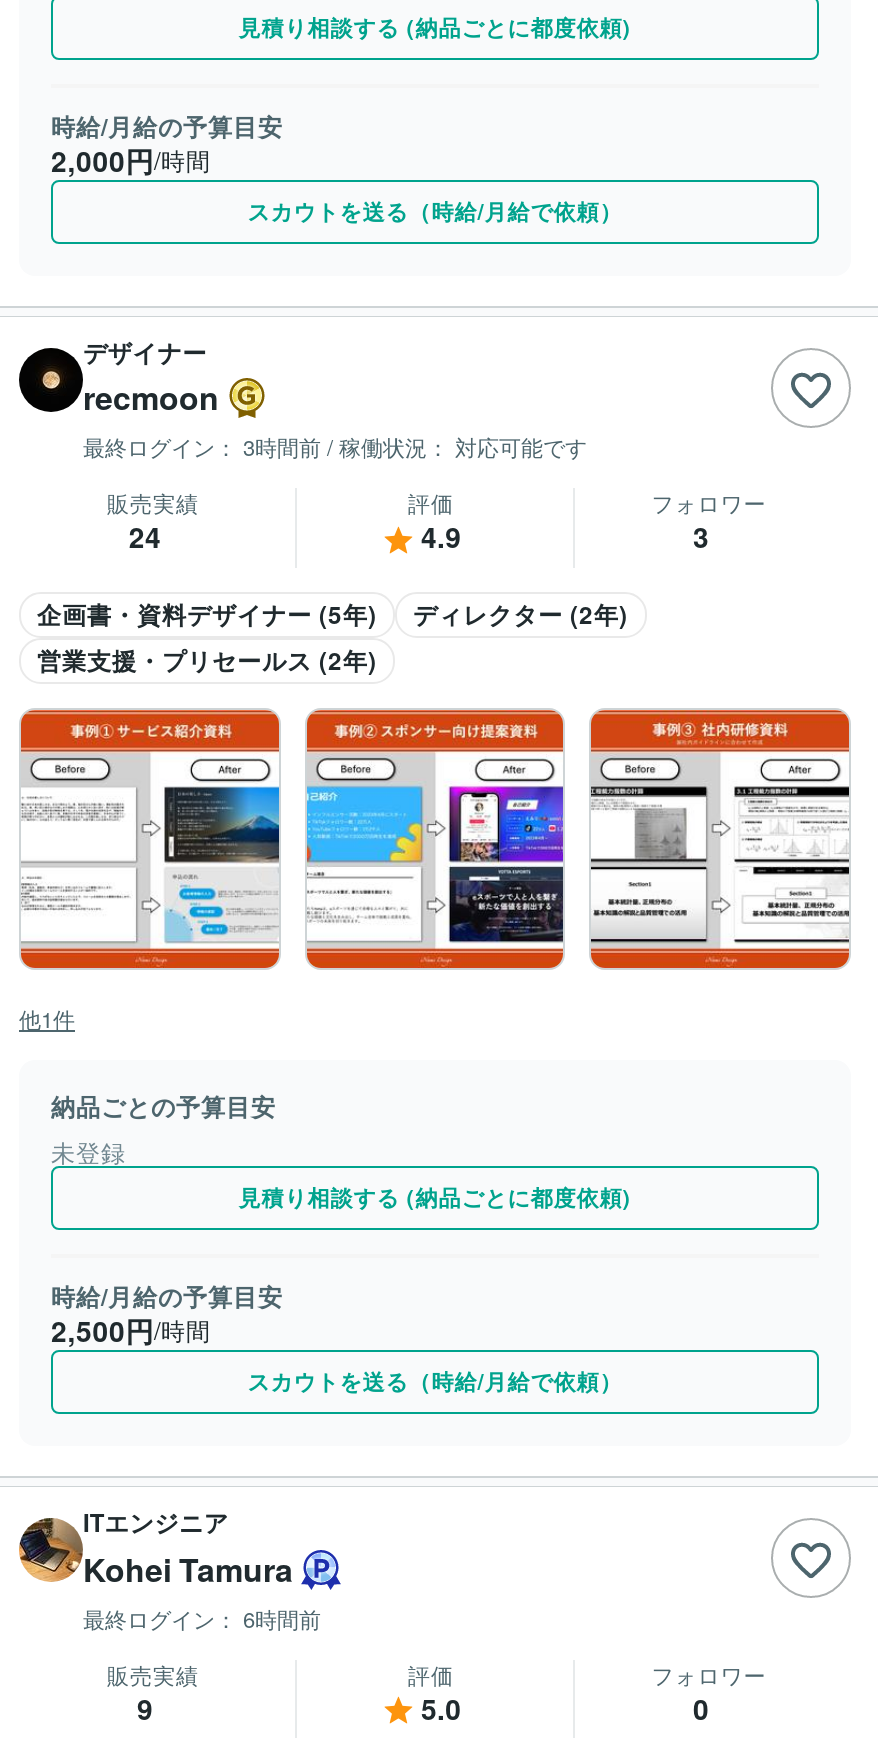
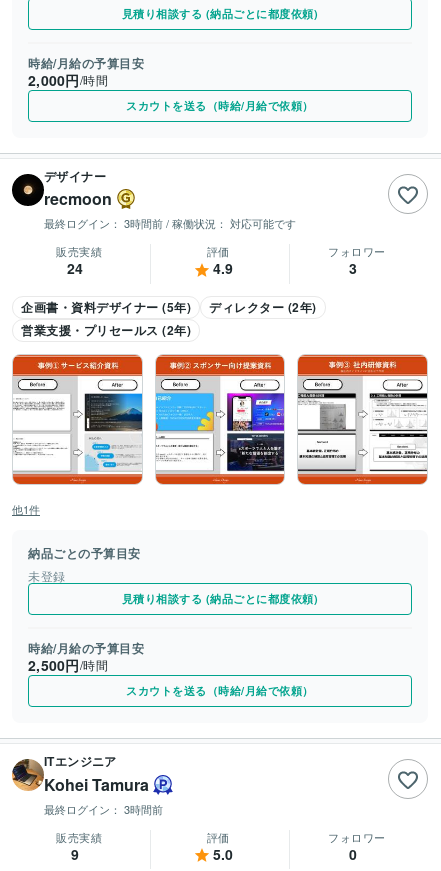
[83,1601,321,1633] 最終ログイン： 6時間前 -> [44,801,163,817] 最終ログイン： 3時間前

